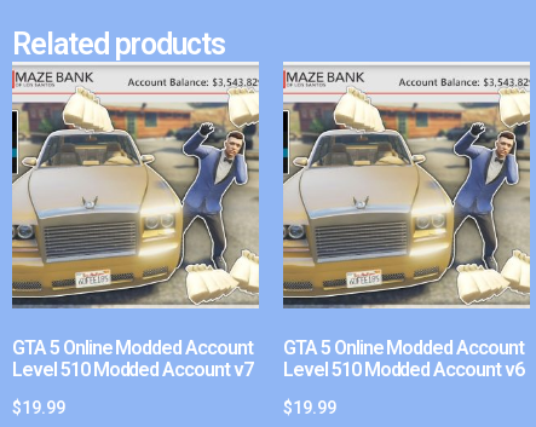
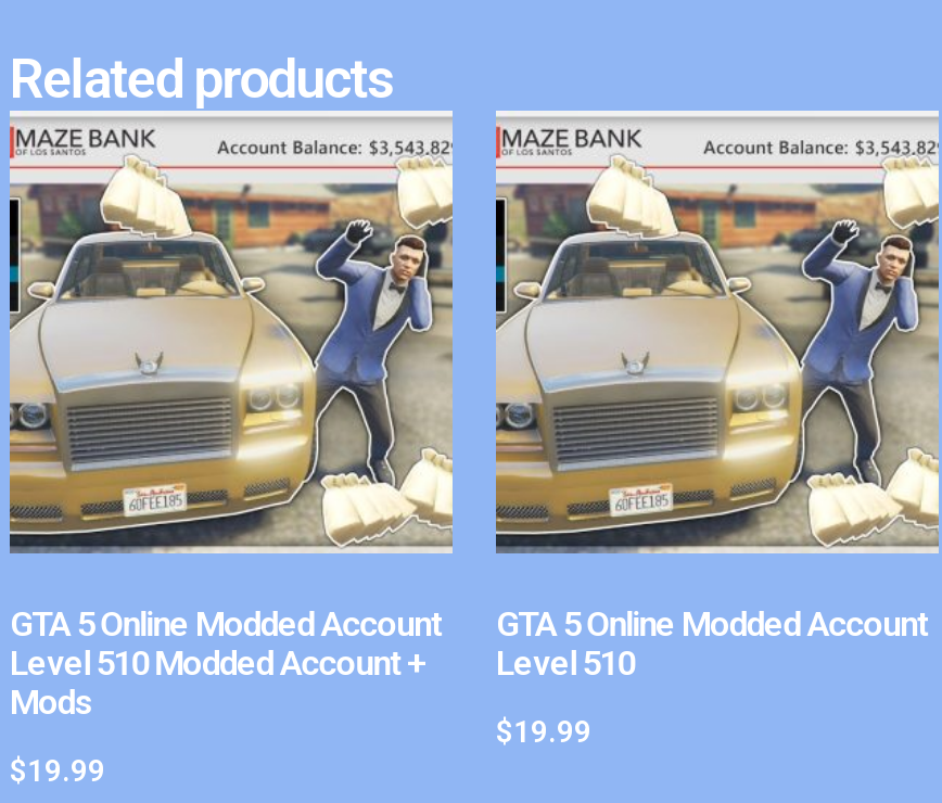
[12,358,253,381] Level 510 Modded Account v7 -> [10,642,427,723] Level 510 Modded Account + | Mods
[283,358,524,381] Level 510 Modded Account v6 -> [496,642,634,684] Level 510

